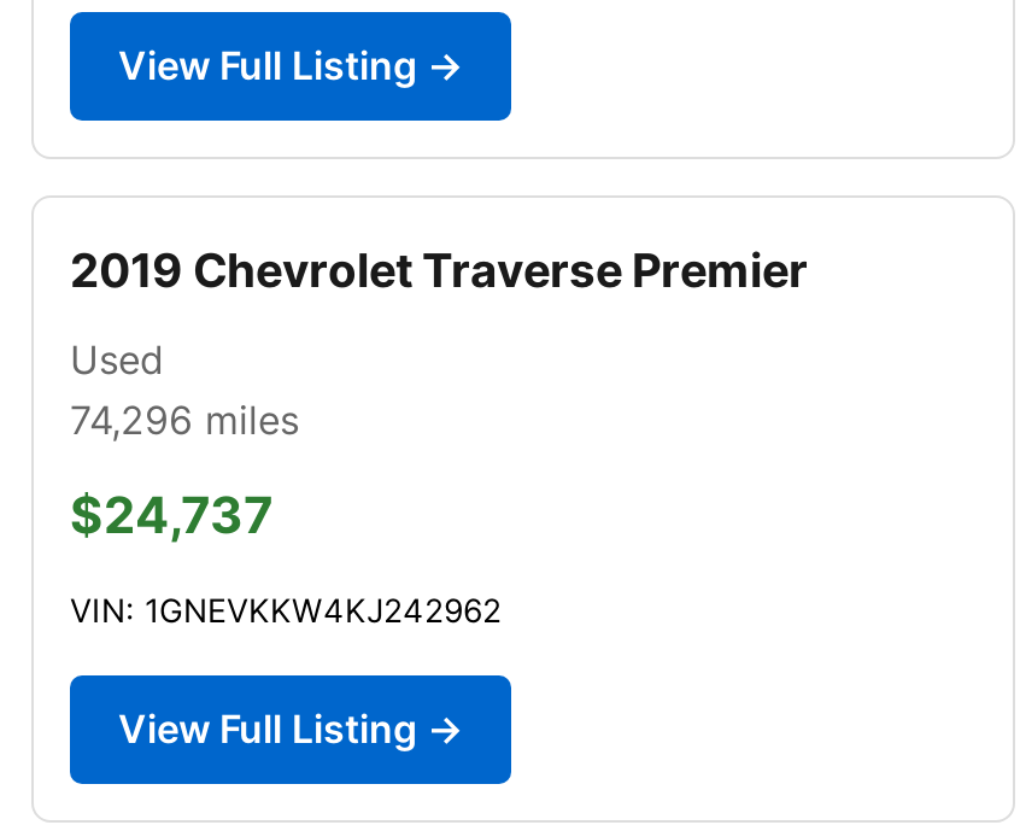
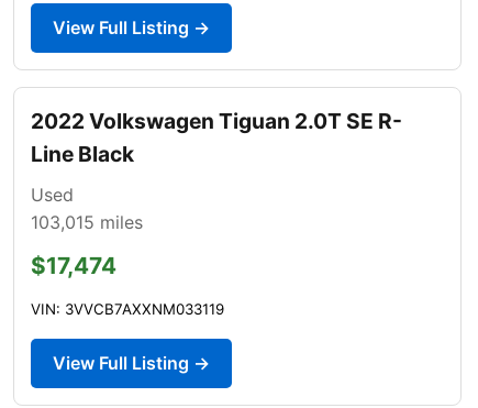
[70,241,808,299] 2019 Chevrolet Traverse Premier -> [31,108,402,167] 2022 Volkswagen Tiguan 2.0T SE R- | Line Black
[70,395,299,444] 74,296 miles -> [31,211,143,233] 103,015 miles
[70,485,272,545] $24,737 -> [31,252,116,279] $17,474
[70,591,502,629] VIN: 1GNEVKKW4KJ242962 -> [31,300,224,318] VIN: 3VVCB7AXXNM033119

